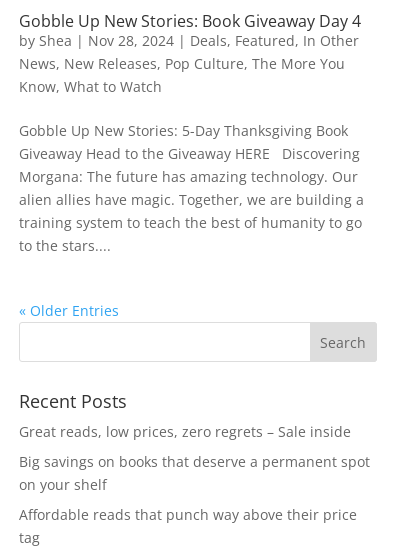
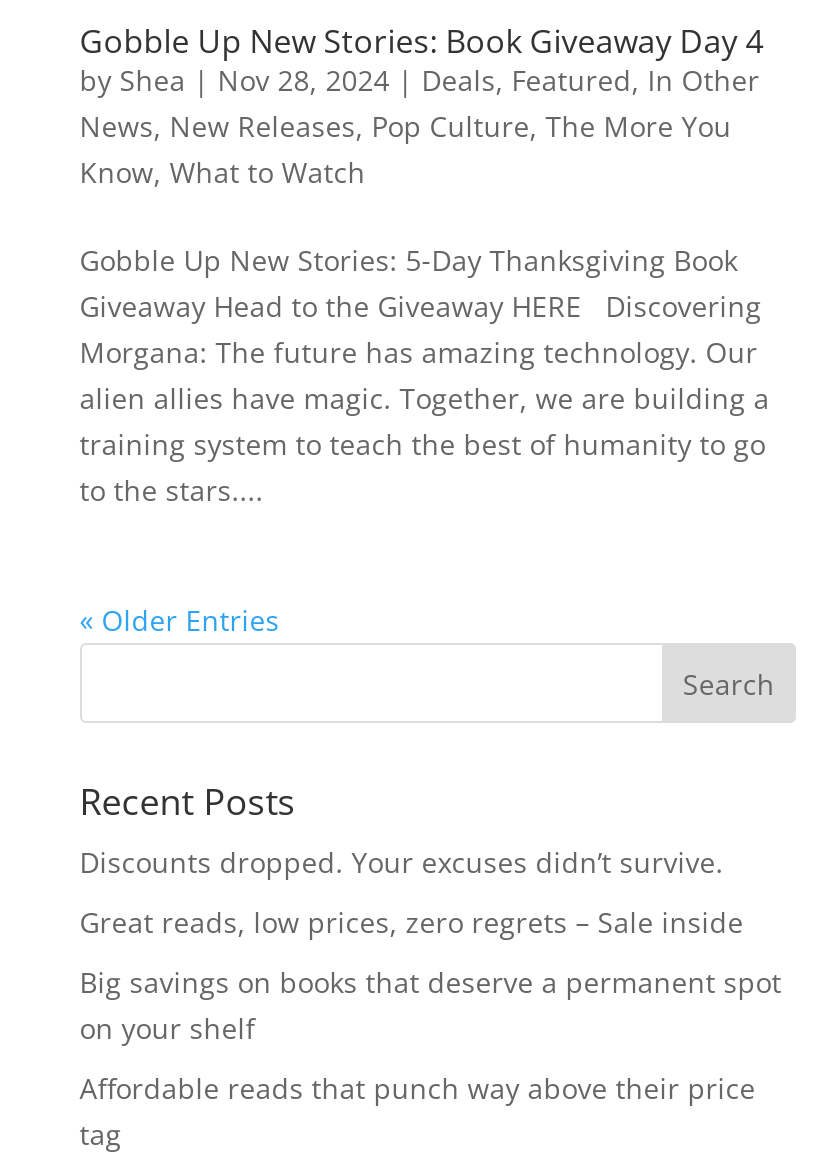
none -> [80,843,724,881] Discounts dropped. Your excuses didn’t survive.

